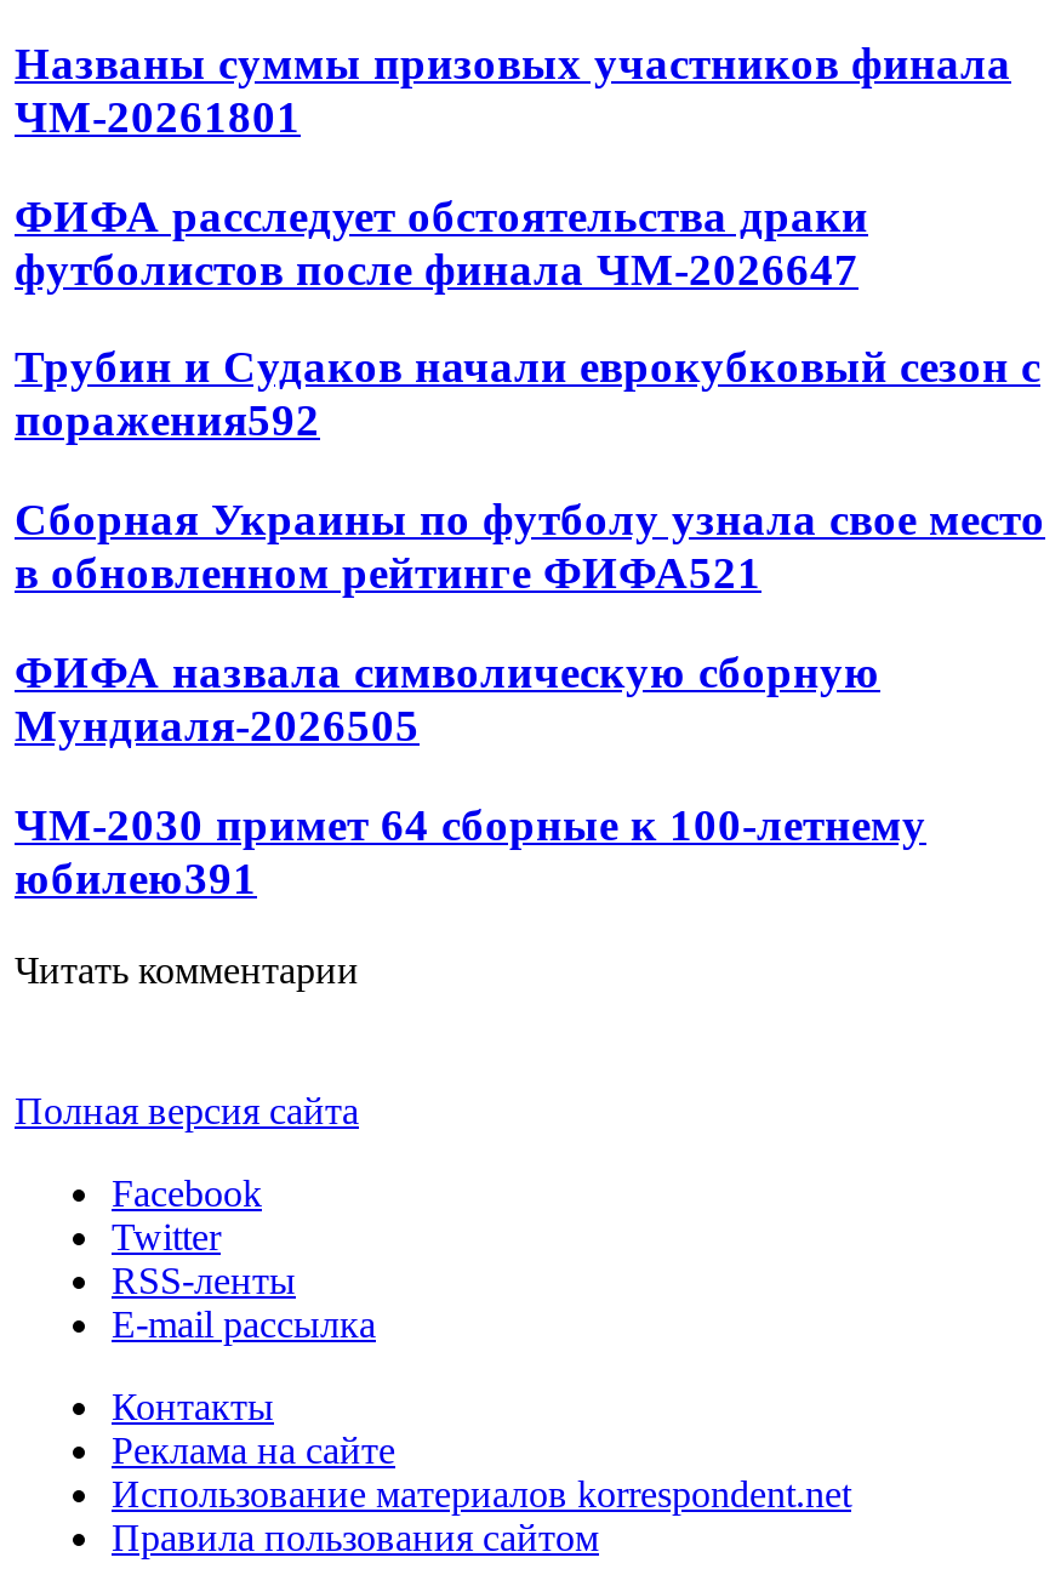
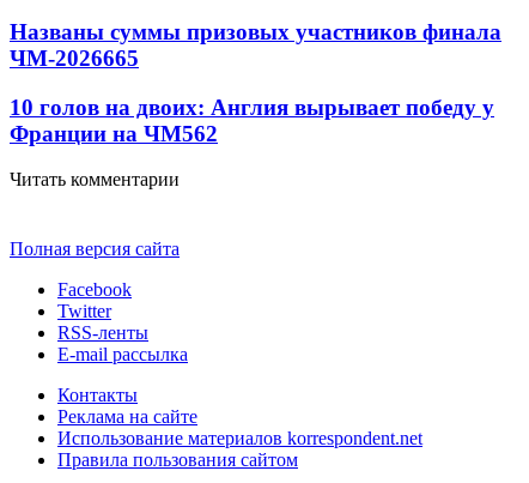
[15,90,1045,902] ЧМ-20261801 | ФИФА расследует обстоятельства драки | футболистов после финала ЧМ-2026647 | Трубин и Судаков начали еврокубковый сезон с | поражения592 | Сборная Украины по футболу узнала свое место | в обновленном рейтинге ФИФА521 | ФИФА назвала символическую сборную | Мундиаля-2026505 | ЧМ-2030 примет 64 сборные к 100-летнему | юбилею391 -> [10,45,494,146] ЧМ-2026665 | 10 голов на двоих: Англия вырывает победу у | Франции на ЧМ562

